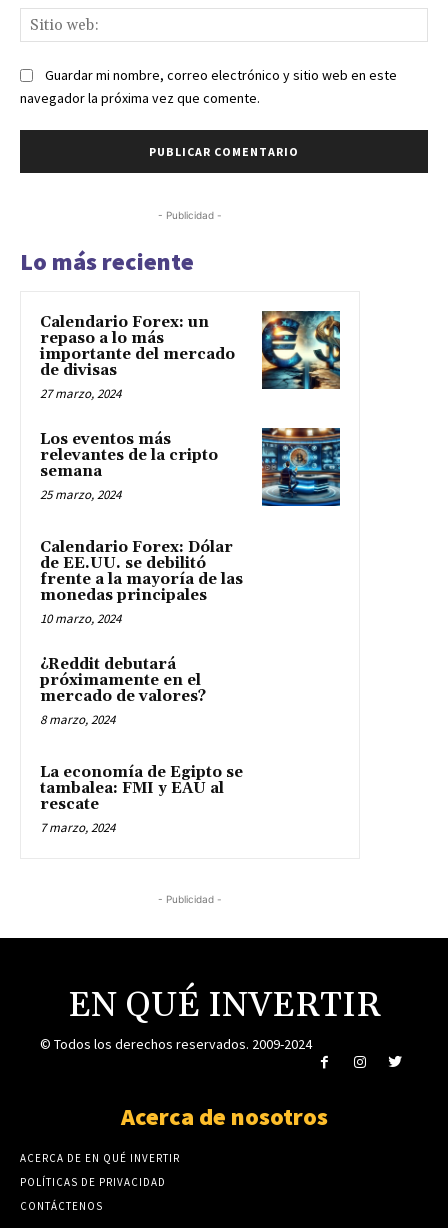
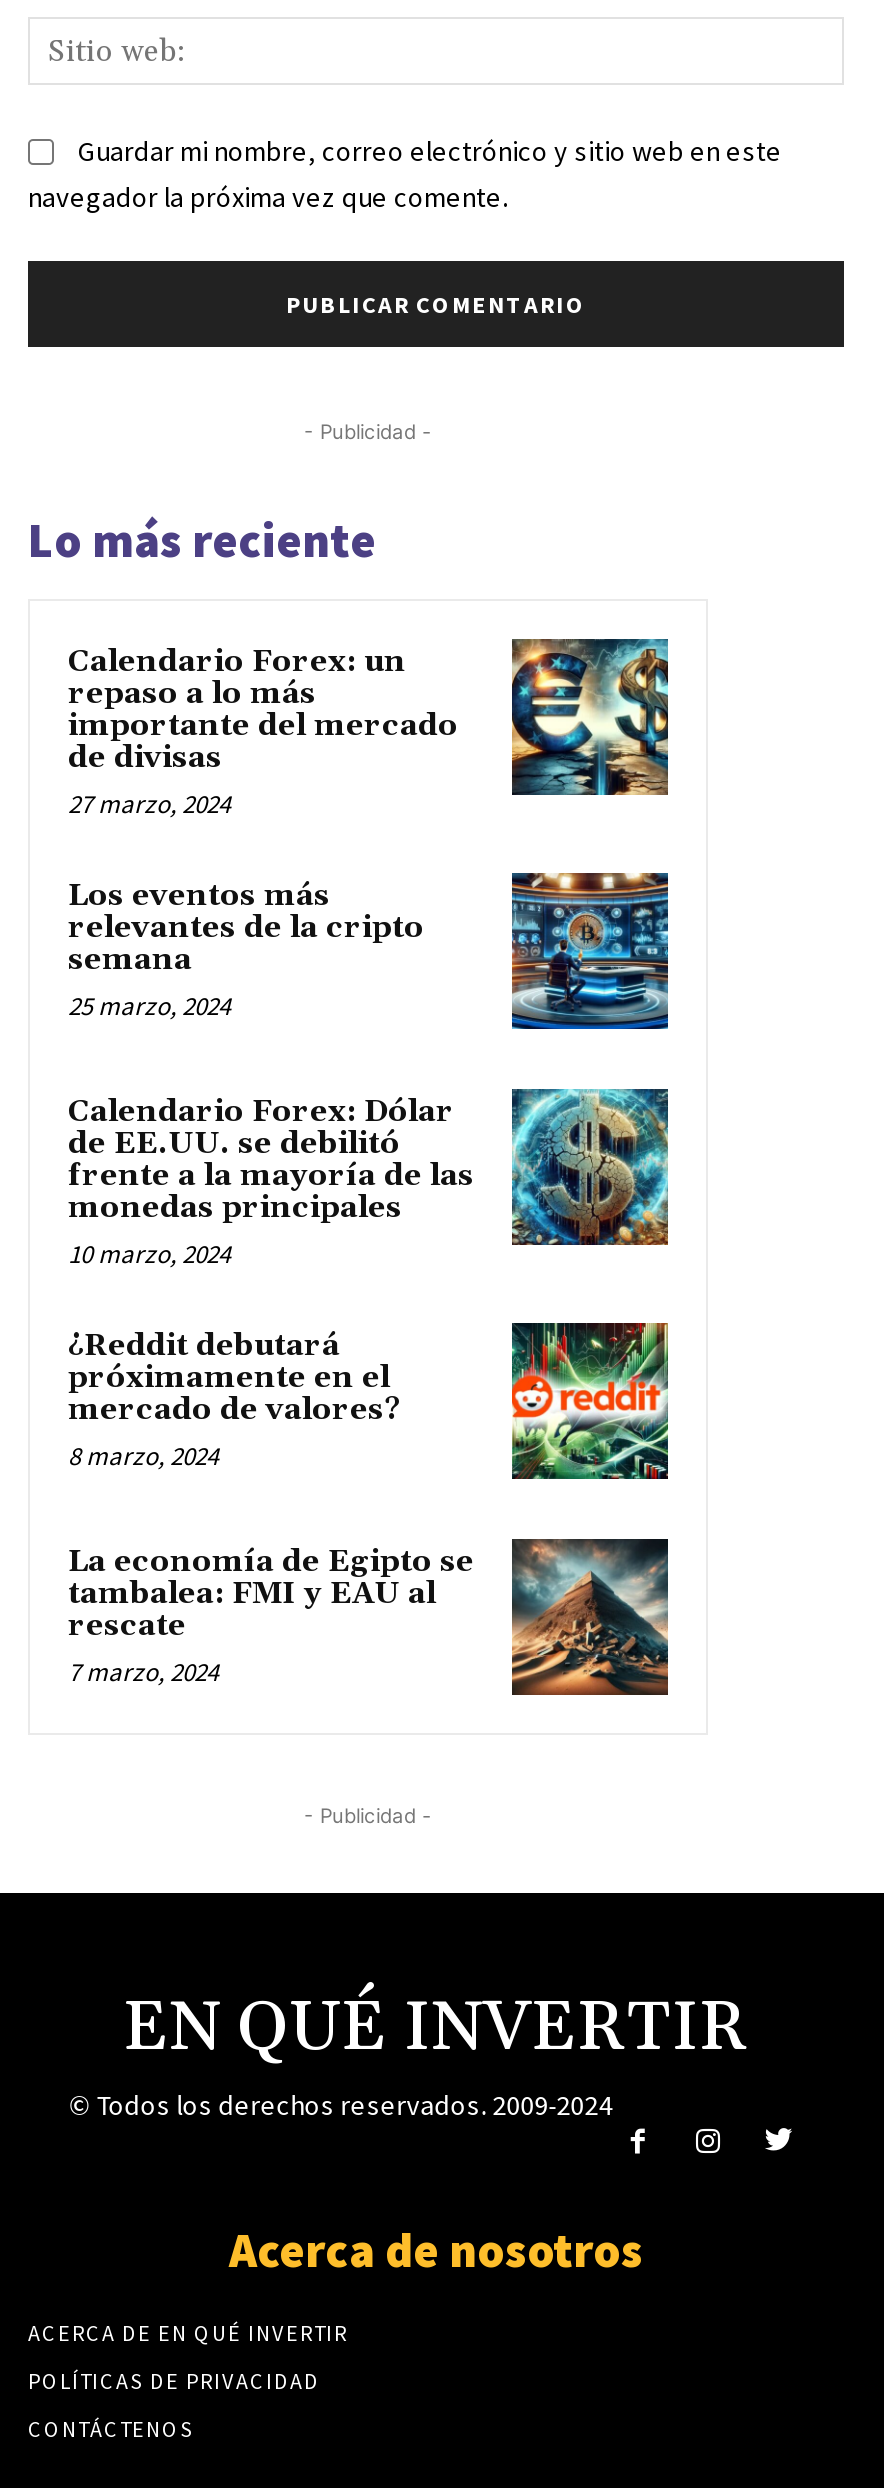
none -> [510,1087,670,1247] [image]
none -> [510,1321,670,1481] [image]
none -> [510,1537,670,1697] [image]

